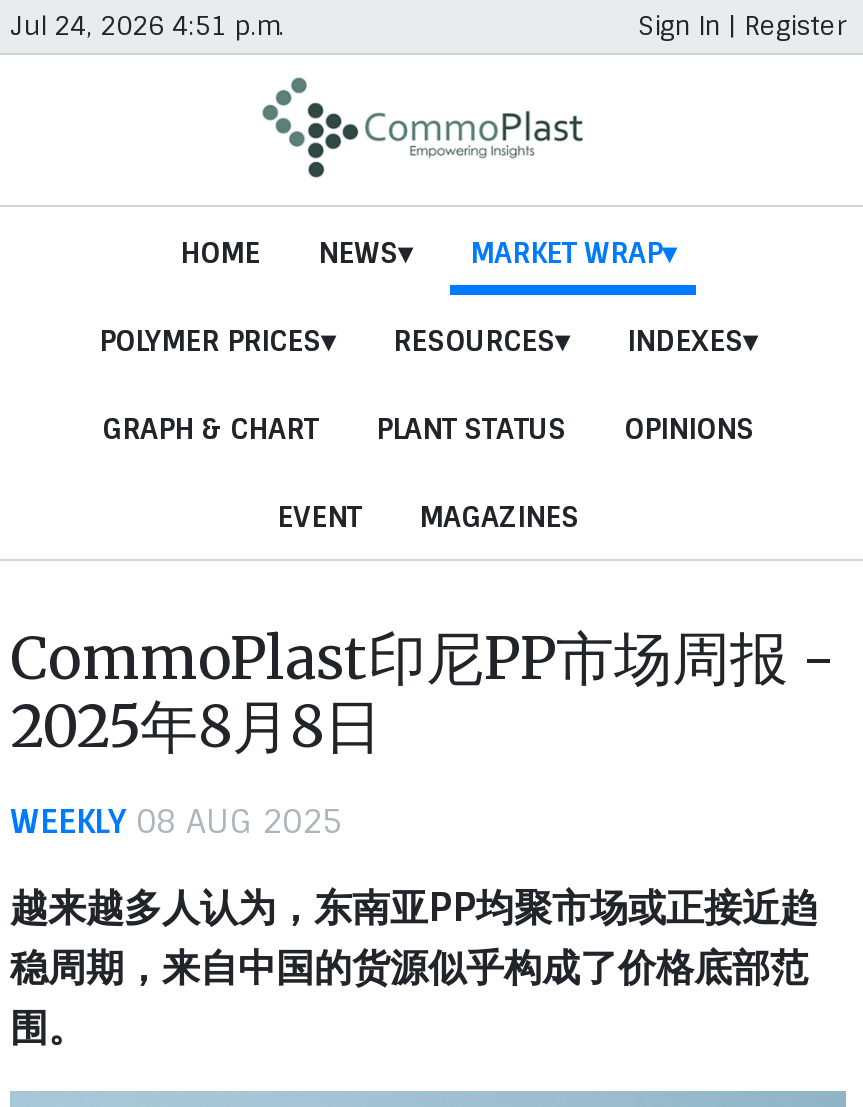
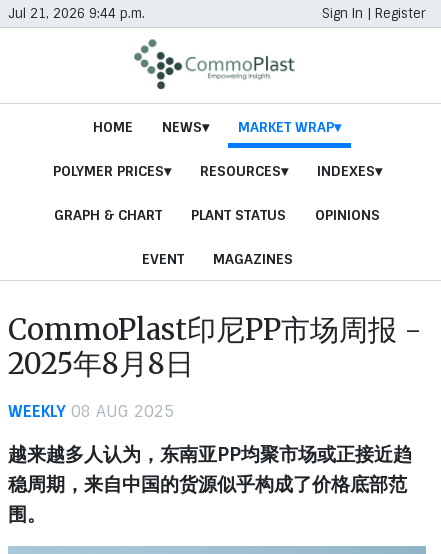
[10,9,284,43] Jul 24, 2026 4:51 p.m. -> [8,5,145,22] Jul 21, 2026 9:44 p.m.

